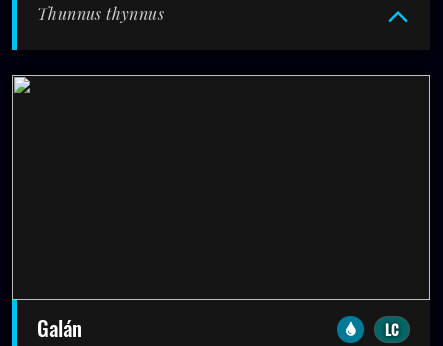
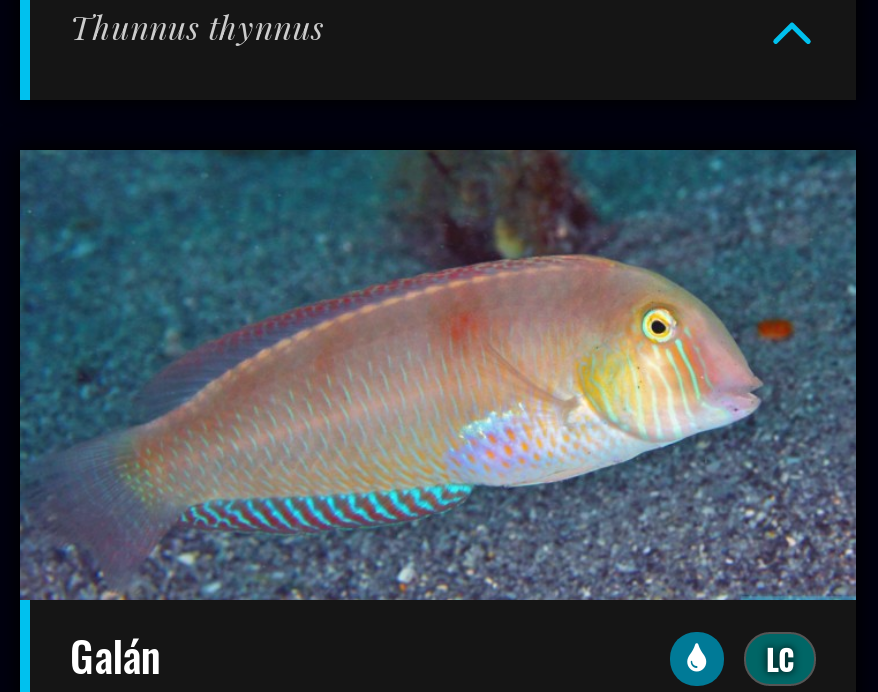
none -> [20,150,858,602] [image]

